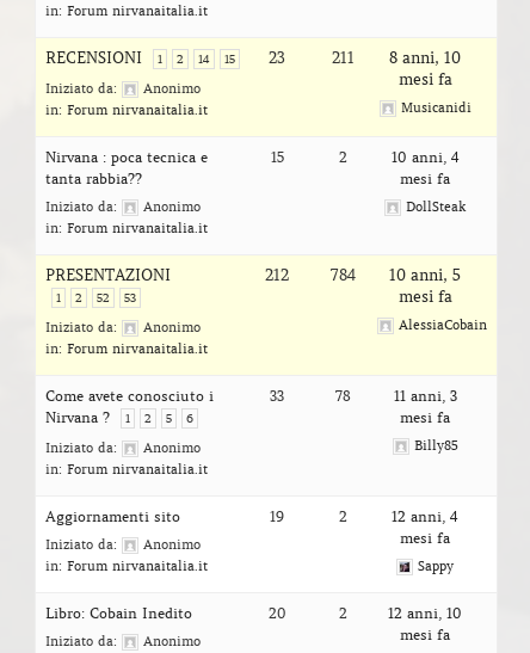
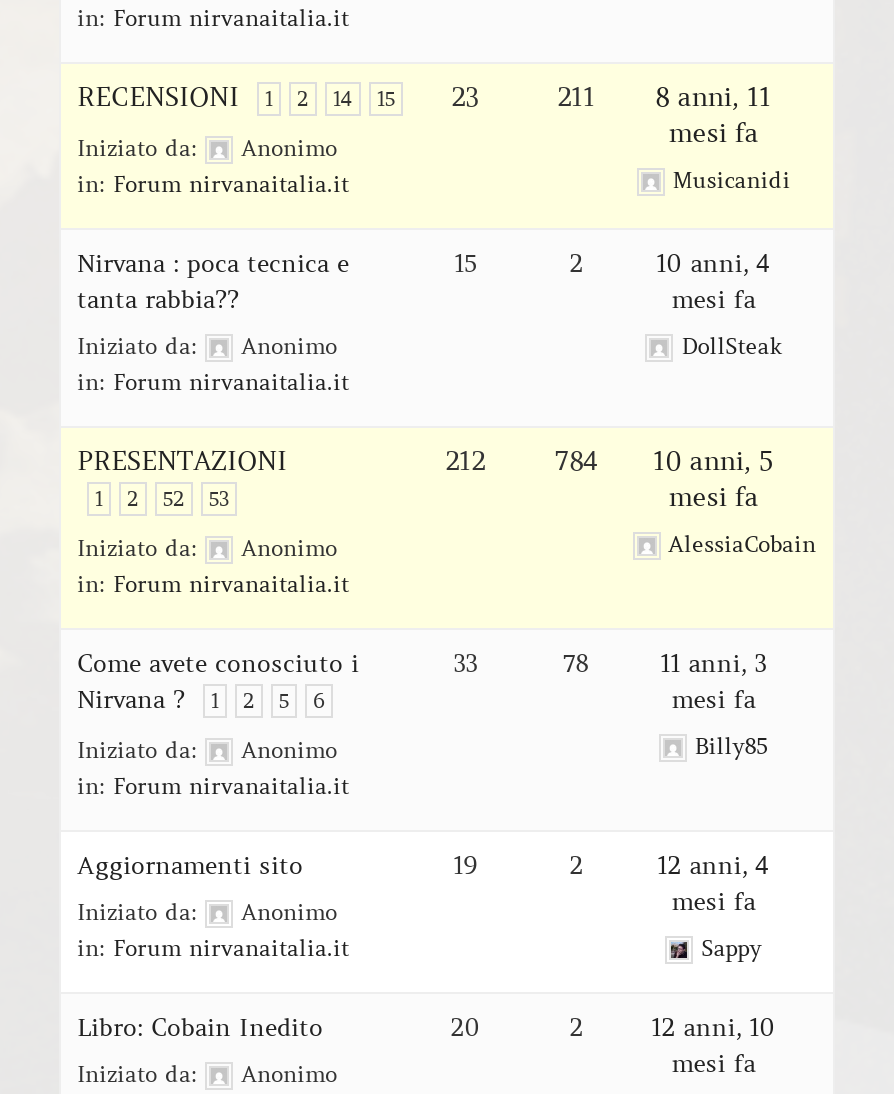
[332,48,461,68] 211 8 anni, 10 -> [557,80,771,114] 211 8 anni, 11

